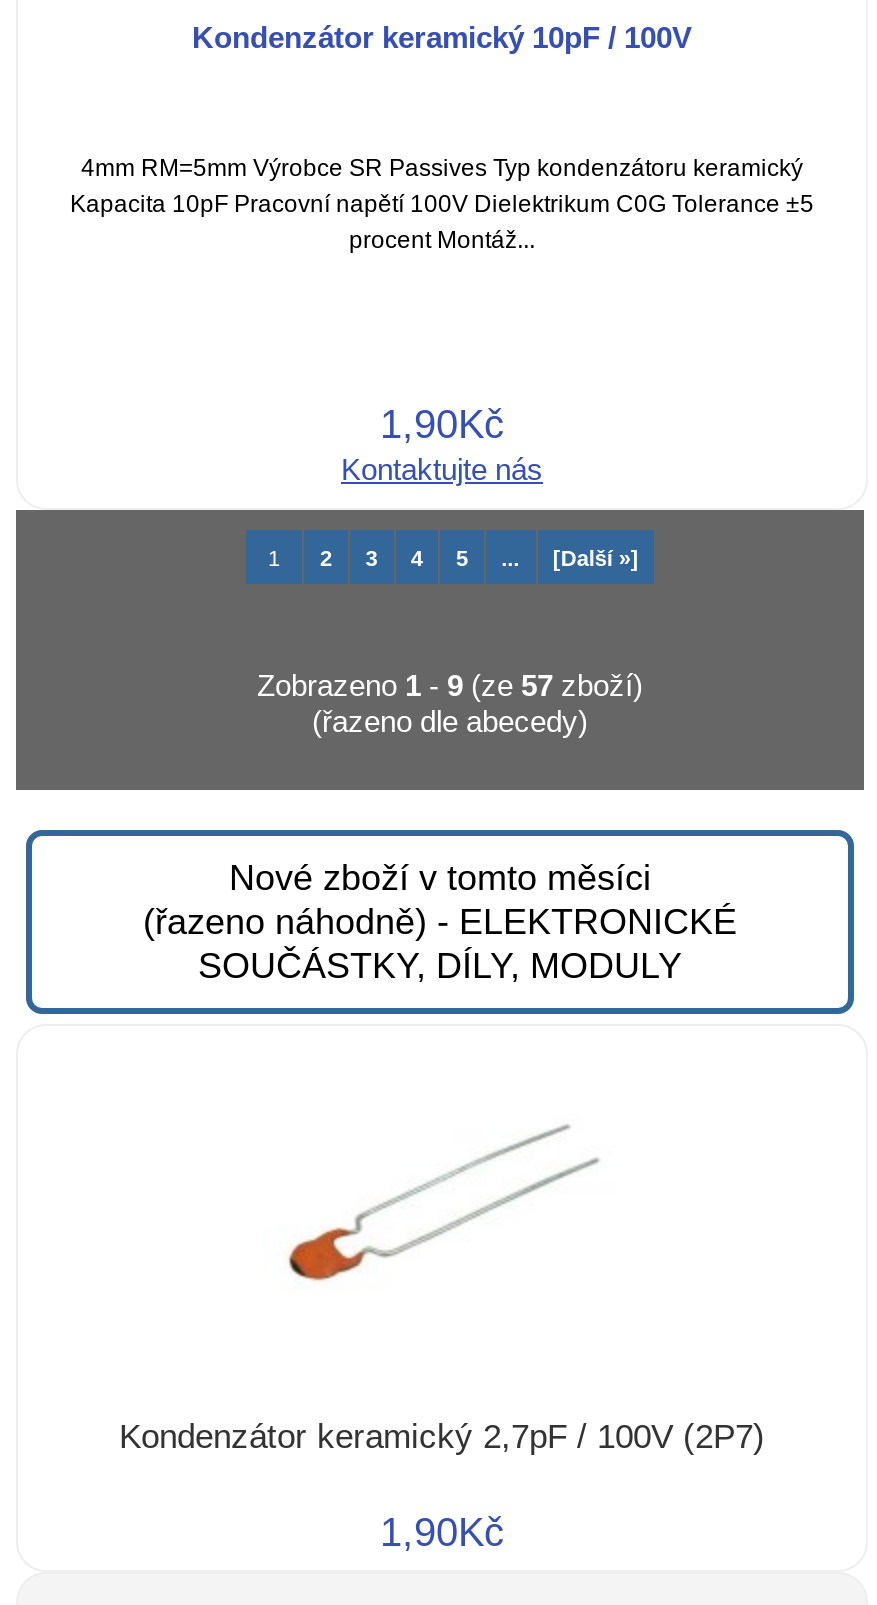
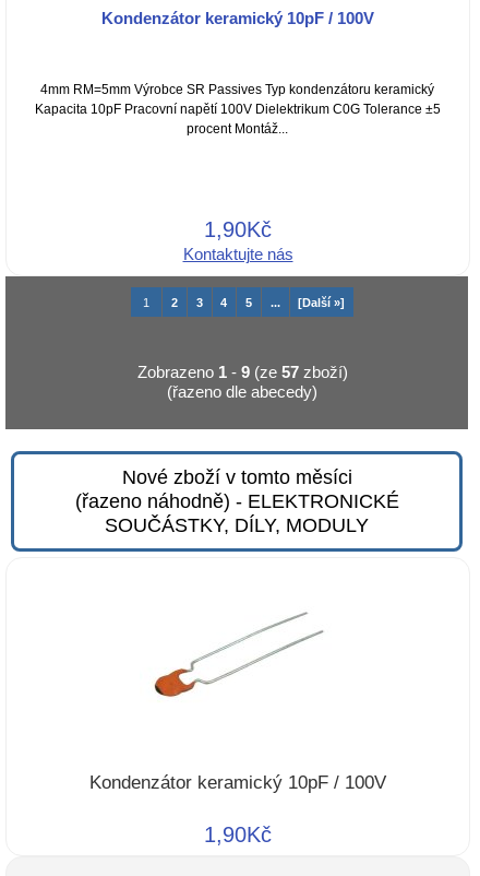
[119,1419,765,1457] Kondenzátor keramický 2,7pF / 100V (2P7) -> [89,773,386,793] Kondenzátor keramický 10pF / 100V

